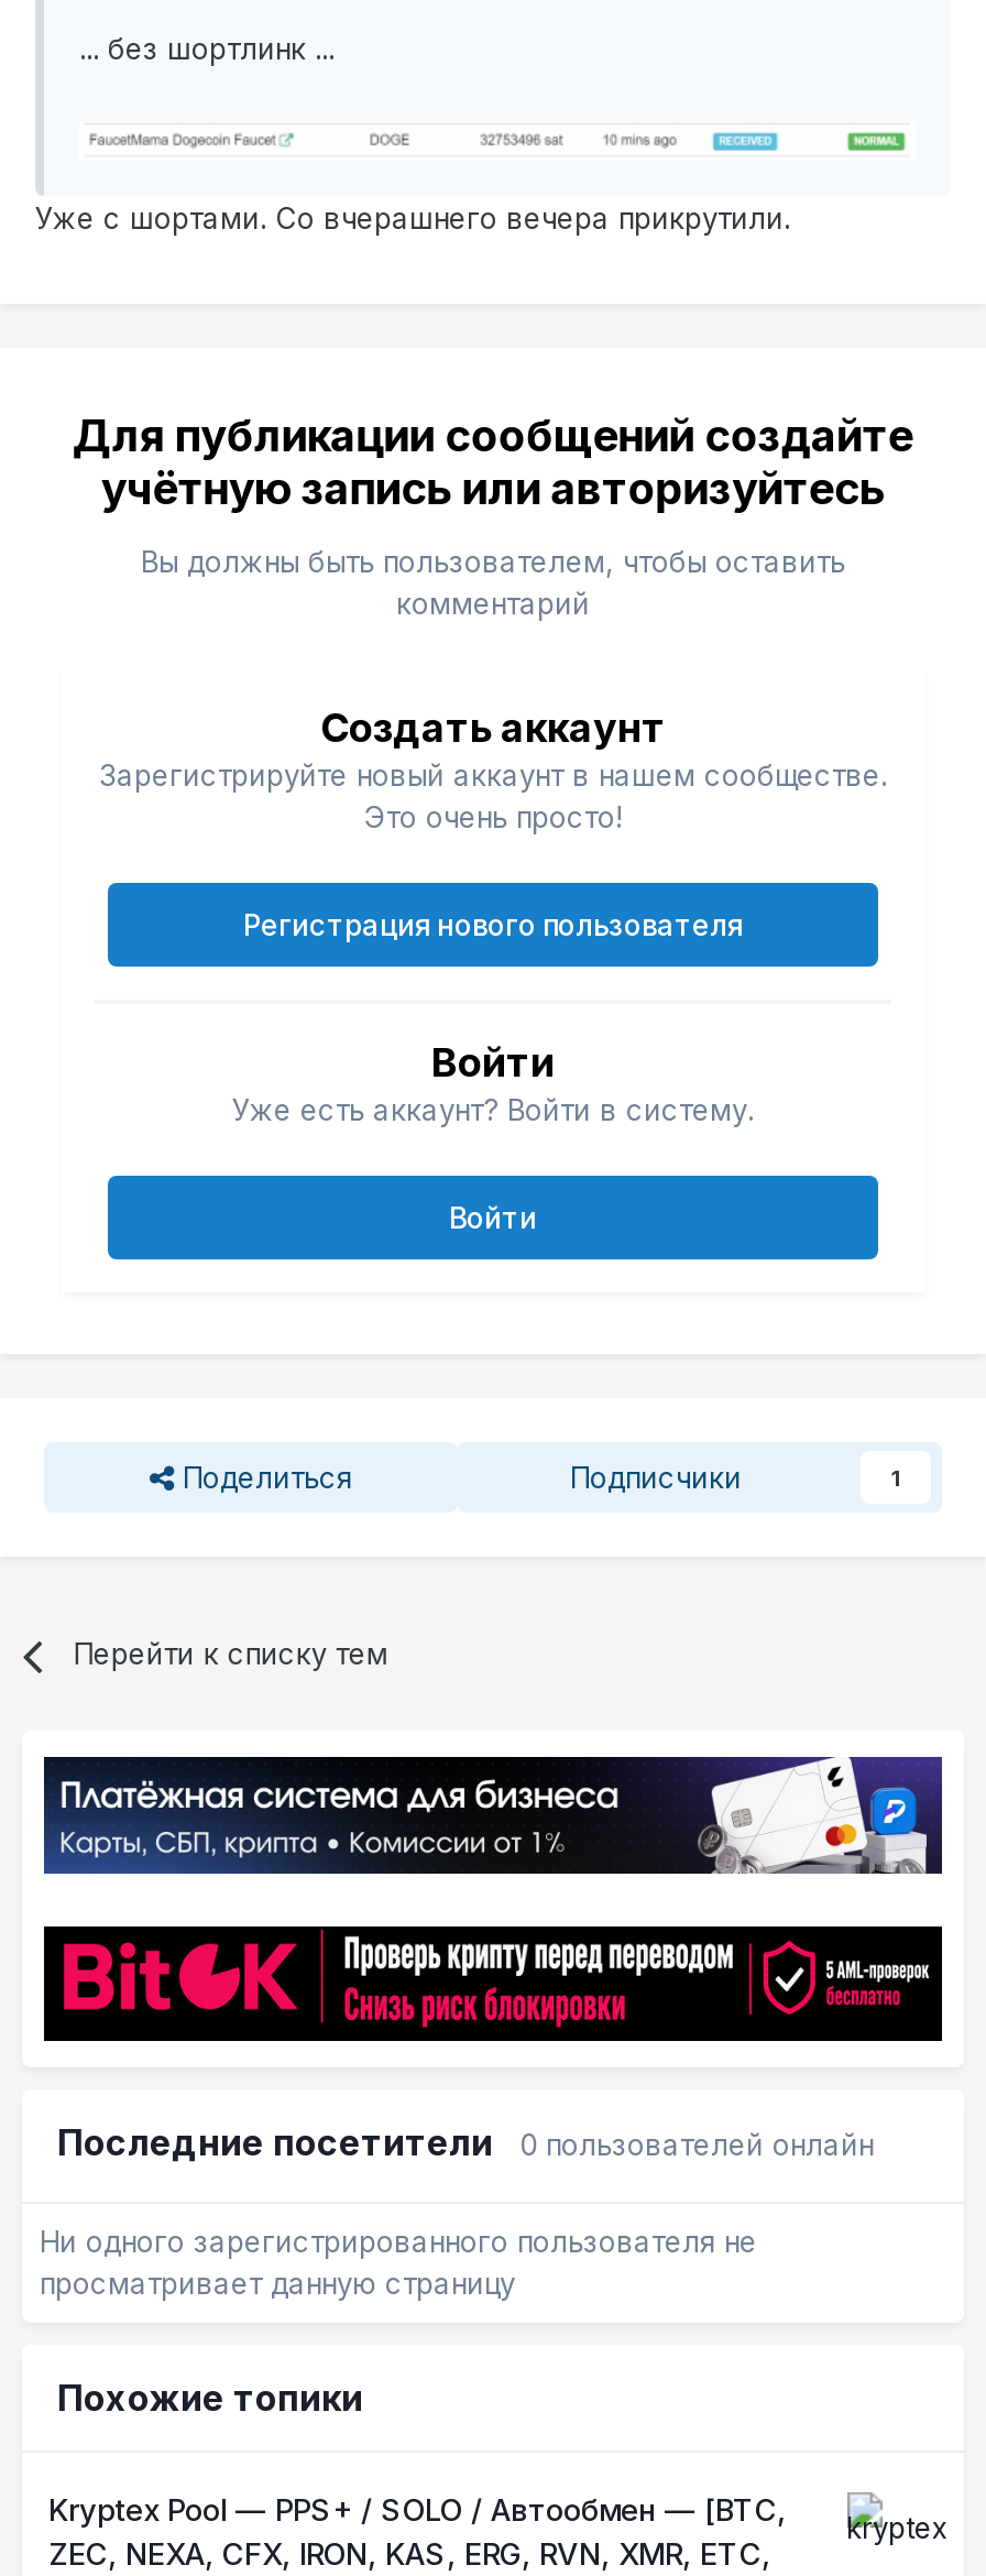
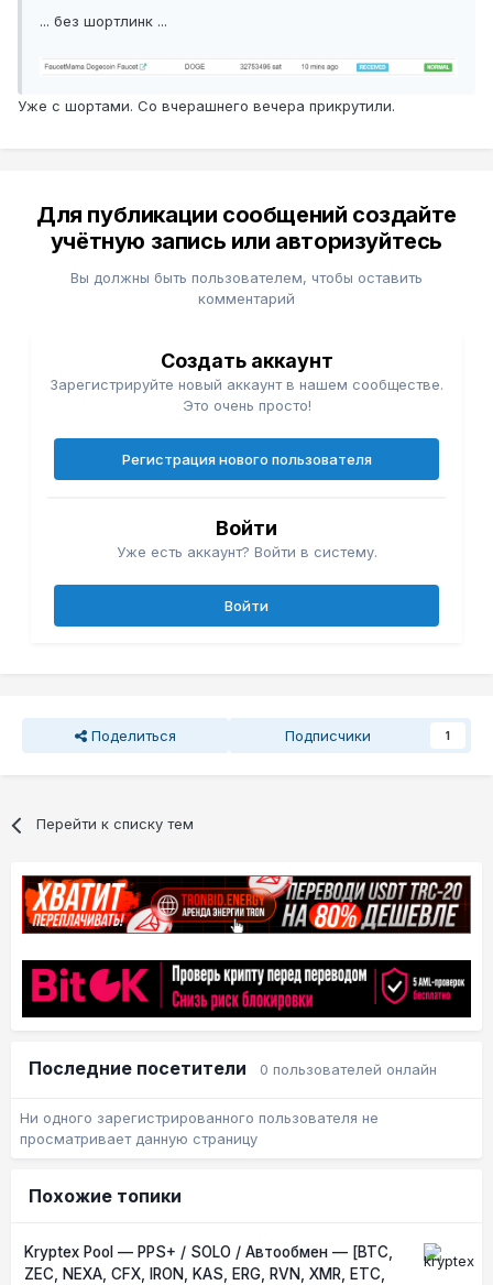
[42,1755,944,1876] [image] -> [21,874,472,935] [image]

